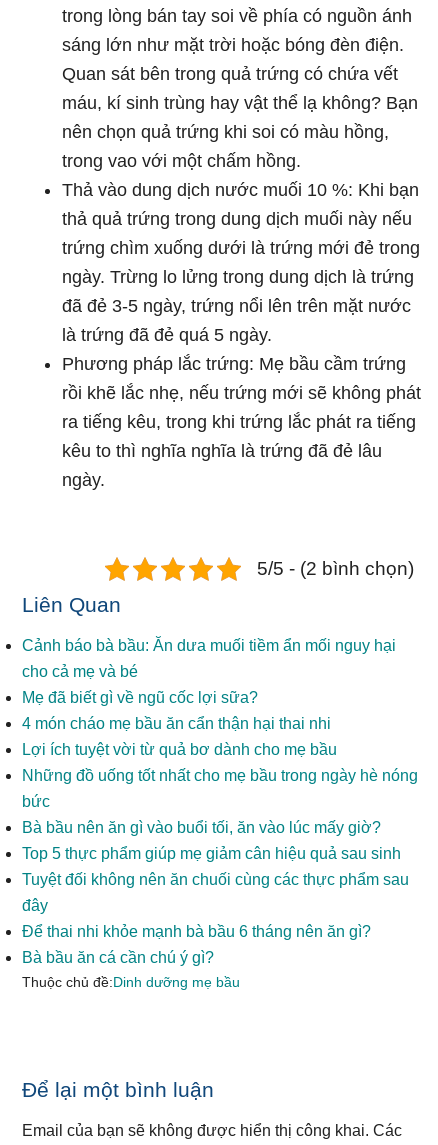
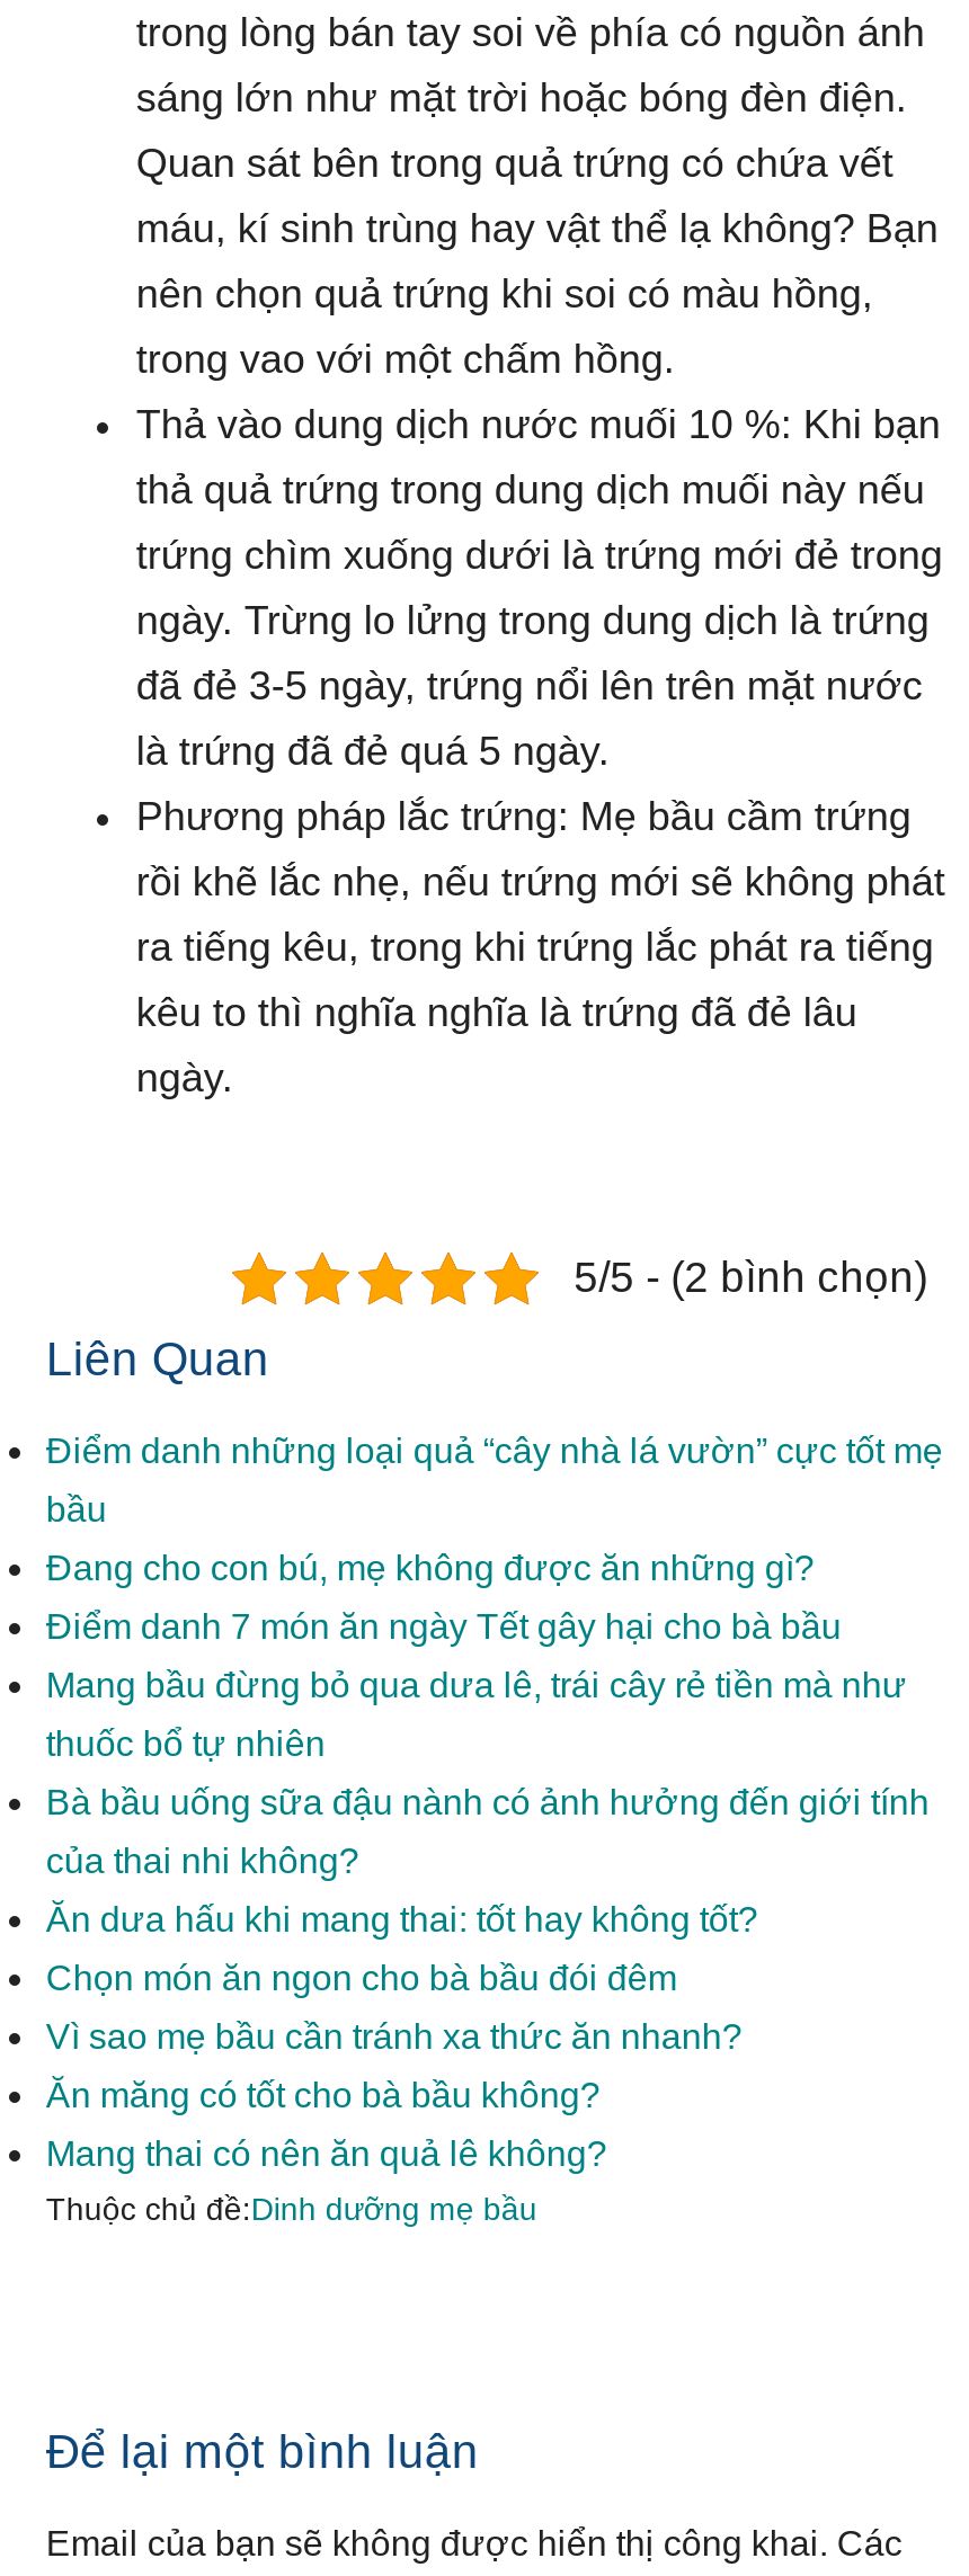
[22,637,396,654] Cảnh báo bà bầu: Ăn dưa muối tiềm ẩn mối nguy hại -> [46,1432,943,1470] Điểm danh những loại quả “cây nhà lá vườn” cực tốt mẹ
[22,663,138,680] cho cả mẹ và bé -> [46,1490,107,1528] bầu
[22,689,258,706] Mẹ đã biết gì về ngũ cốc lợi sữa? -> [46,1549,814,1587] Đang cho con bú, mẹ không được ăn những gì?
[22,715,331,732] 4 món cháo mẹ bầu ăn cẩn thận hại thai nhi -> [46,1607,841,1646] Điểm danh 7 món ăn ngày Tết gây hại cho bà bầu
[22,741,337,758] Lợi ích tuyệt vời từ quả bơ dành cho mẹ bầu -> [46,1666,907,1704] Mang bầu đừng bỏ qua dưa lê, trái cây rẻ tiền mà như
[22,767,418,784] Những đồ uống tốt nhất cho mẹ bầu trong ngày hè nóng -> [46,1724,325,1763] thuốc bổ tự nhiên
[22,793,50,810] bức -> [46,1783,929,1821] Bà bầu uống sữa đậu nành có ảnh hưởng đến giới tính
[22,819,381,836] Bà bầu nên ăn gì vào buổi tối, ăn vào lúc mấy giờ? -> [46,1842,359,1880] của thai nhi không?
[22,845,401,862] Top 5 thực phẩm giúp mẹ giảm cân hiệu quả sau sinh -> [46,1900,758,1938] Ăn dưa hấu khi mang thai: tốt hay không tốt?
[22,871,409,888] Tuyệt đối không nên ăn chuối cùng các thực phẩm sau -> [46,1959,677,1997] Chọn món ăn ngon cho bà bầu đói đêm
[22,897,48,914] đây -> [46,2017,742,2056] Vì sao mẹ bầu cần tránh xa thức ăn nhanh?
[22,923,371,940] Để thai nhi khỏe mạnh bà bầu 6 tháng nên ăn gì? -> [46,2076,600,2114] Ăn măng có tốt cho bà bầu không?
[22,949,214,966] Bà bầu ăn cá cần chú ý gì? -> [46,2134,607,2173] Mang thai có nên ăn quả lê không?

